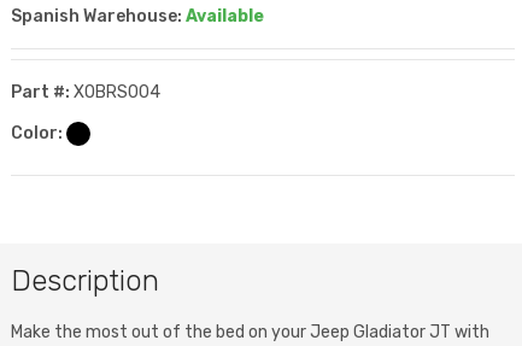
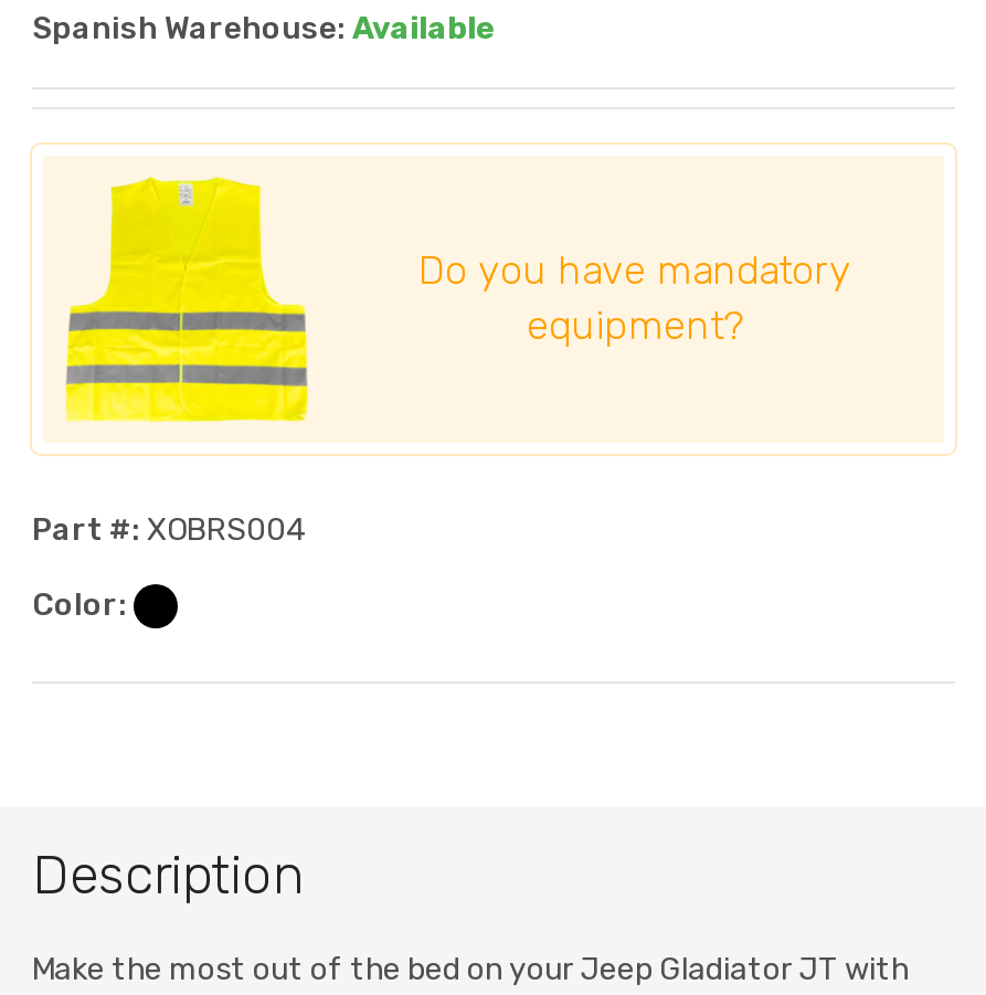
none -> [61,173,312,427] [image]
none -> [418,247,851,351] Do you have mandatory | equipment?

